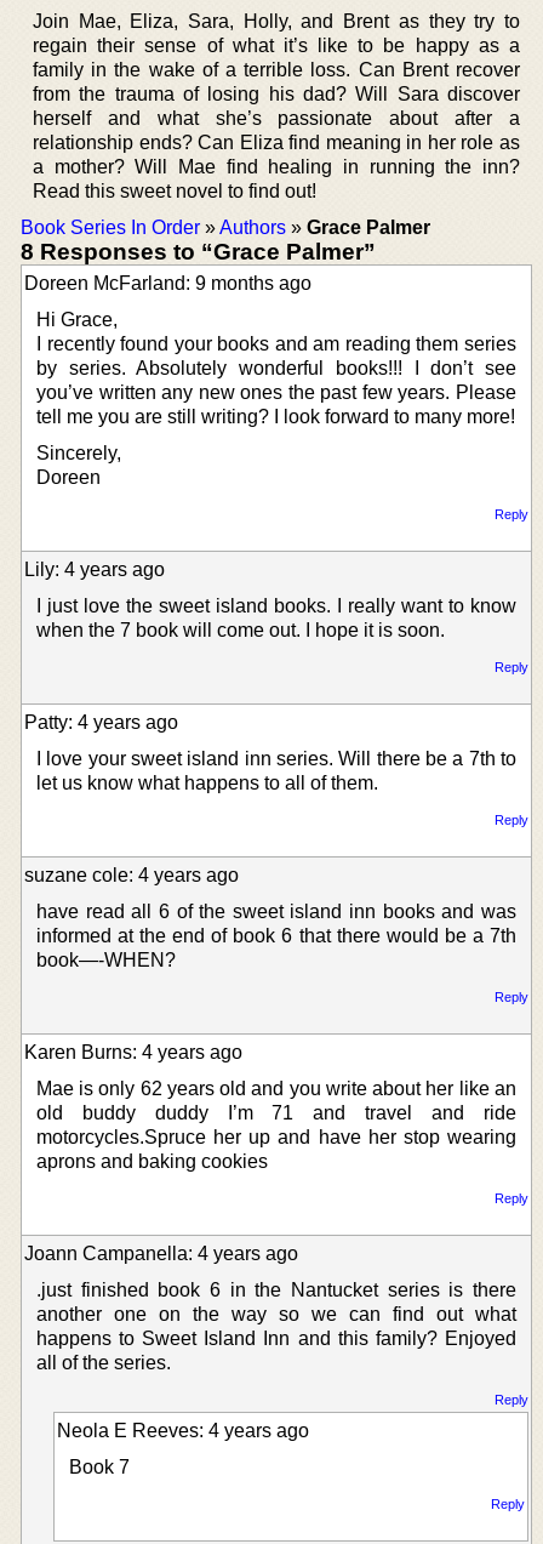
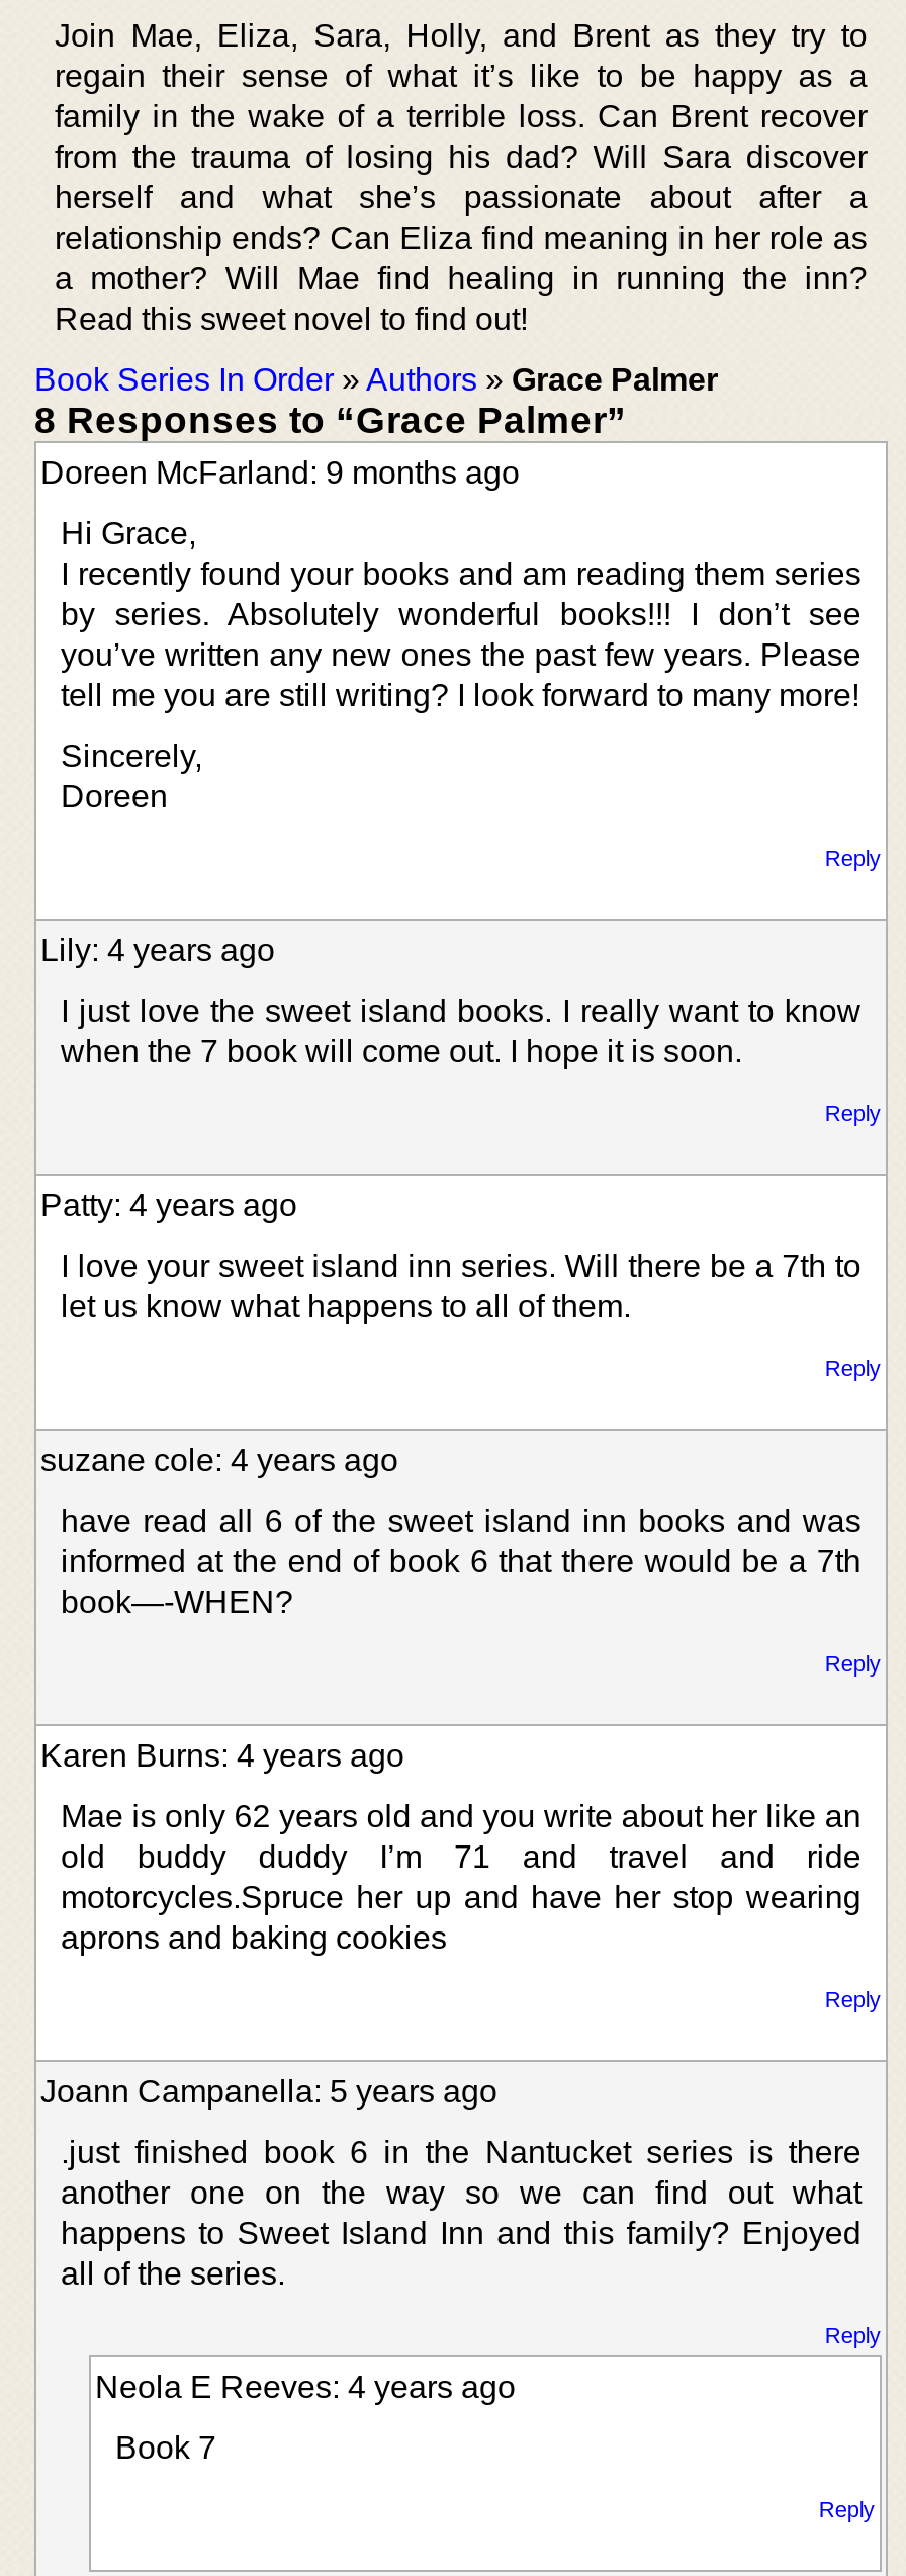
[24,1243,298,1264] Joann Campanella: 4 years ago -> [40,2074,497,2108] Joann Campanella: 5 years ago

